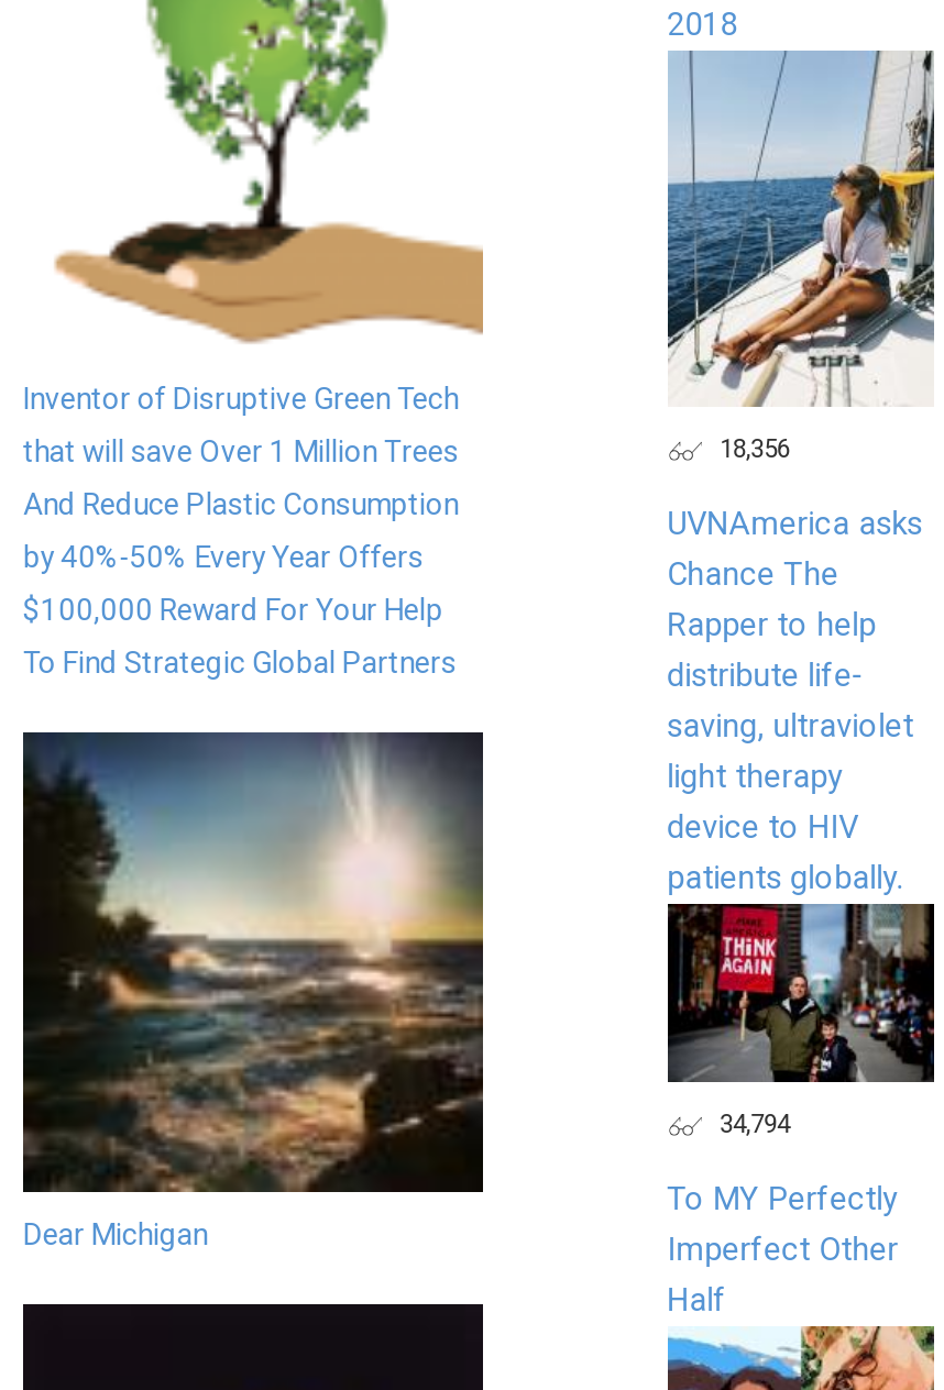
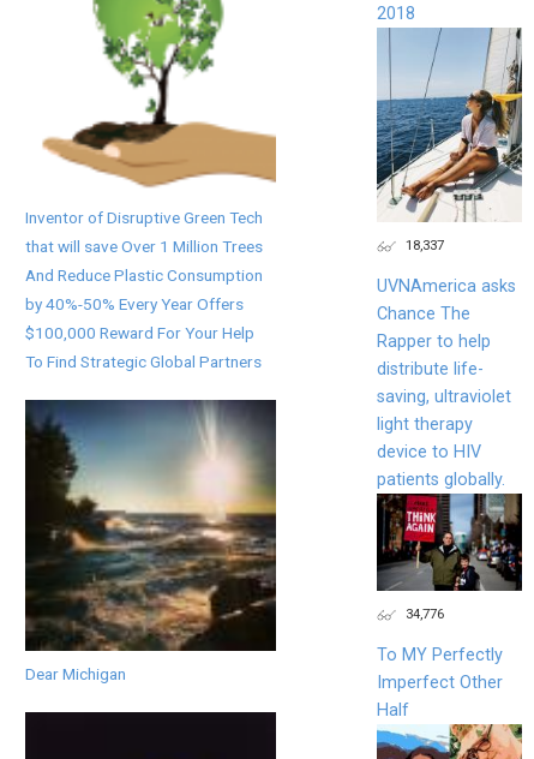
[720,433,790,463] 18,356 -> [405,236,444,253] 18,337
[720,1108,790,1139] 34,794 -> [405,605,444,622] 34,776

